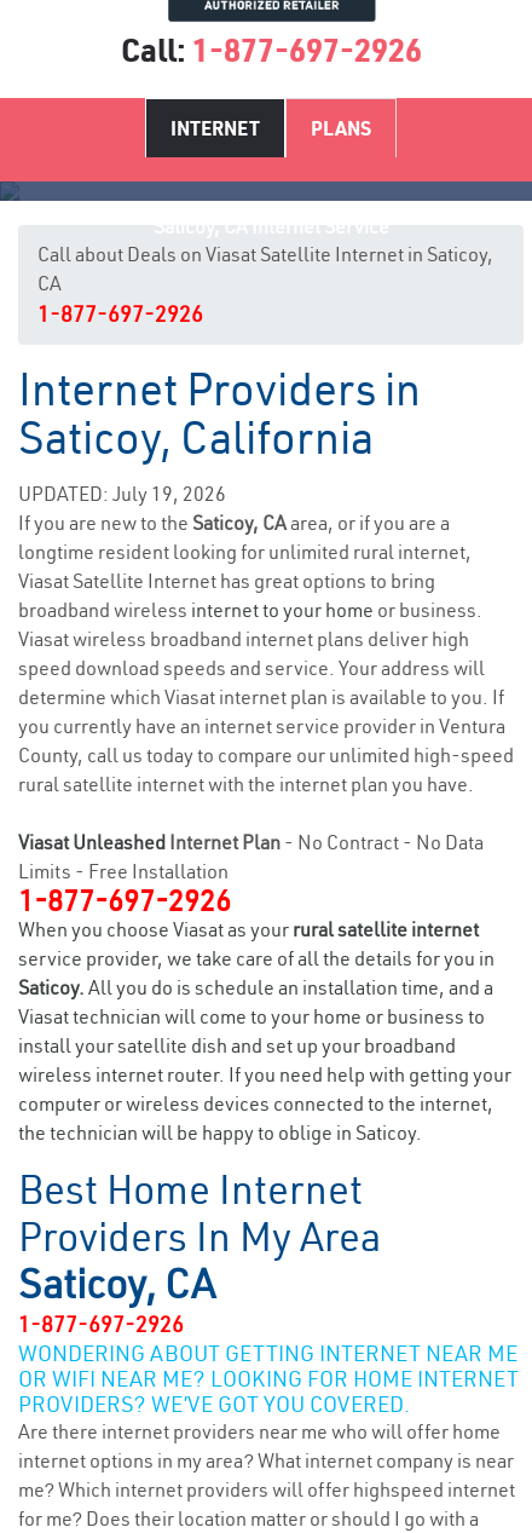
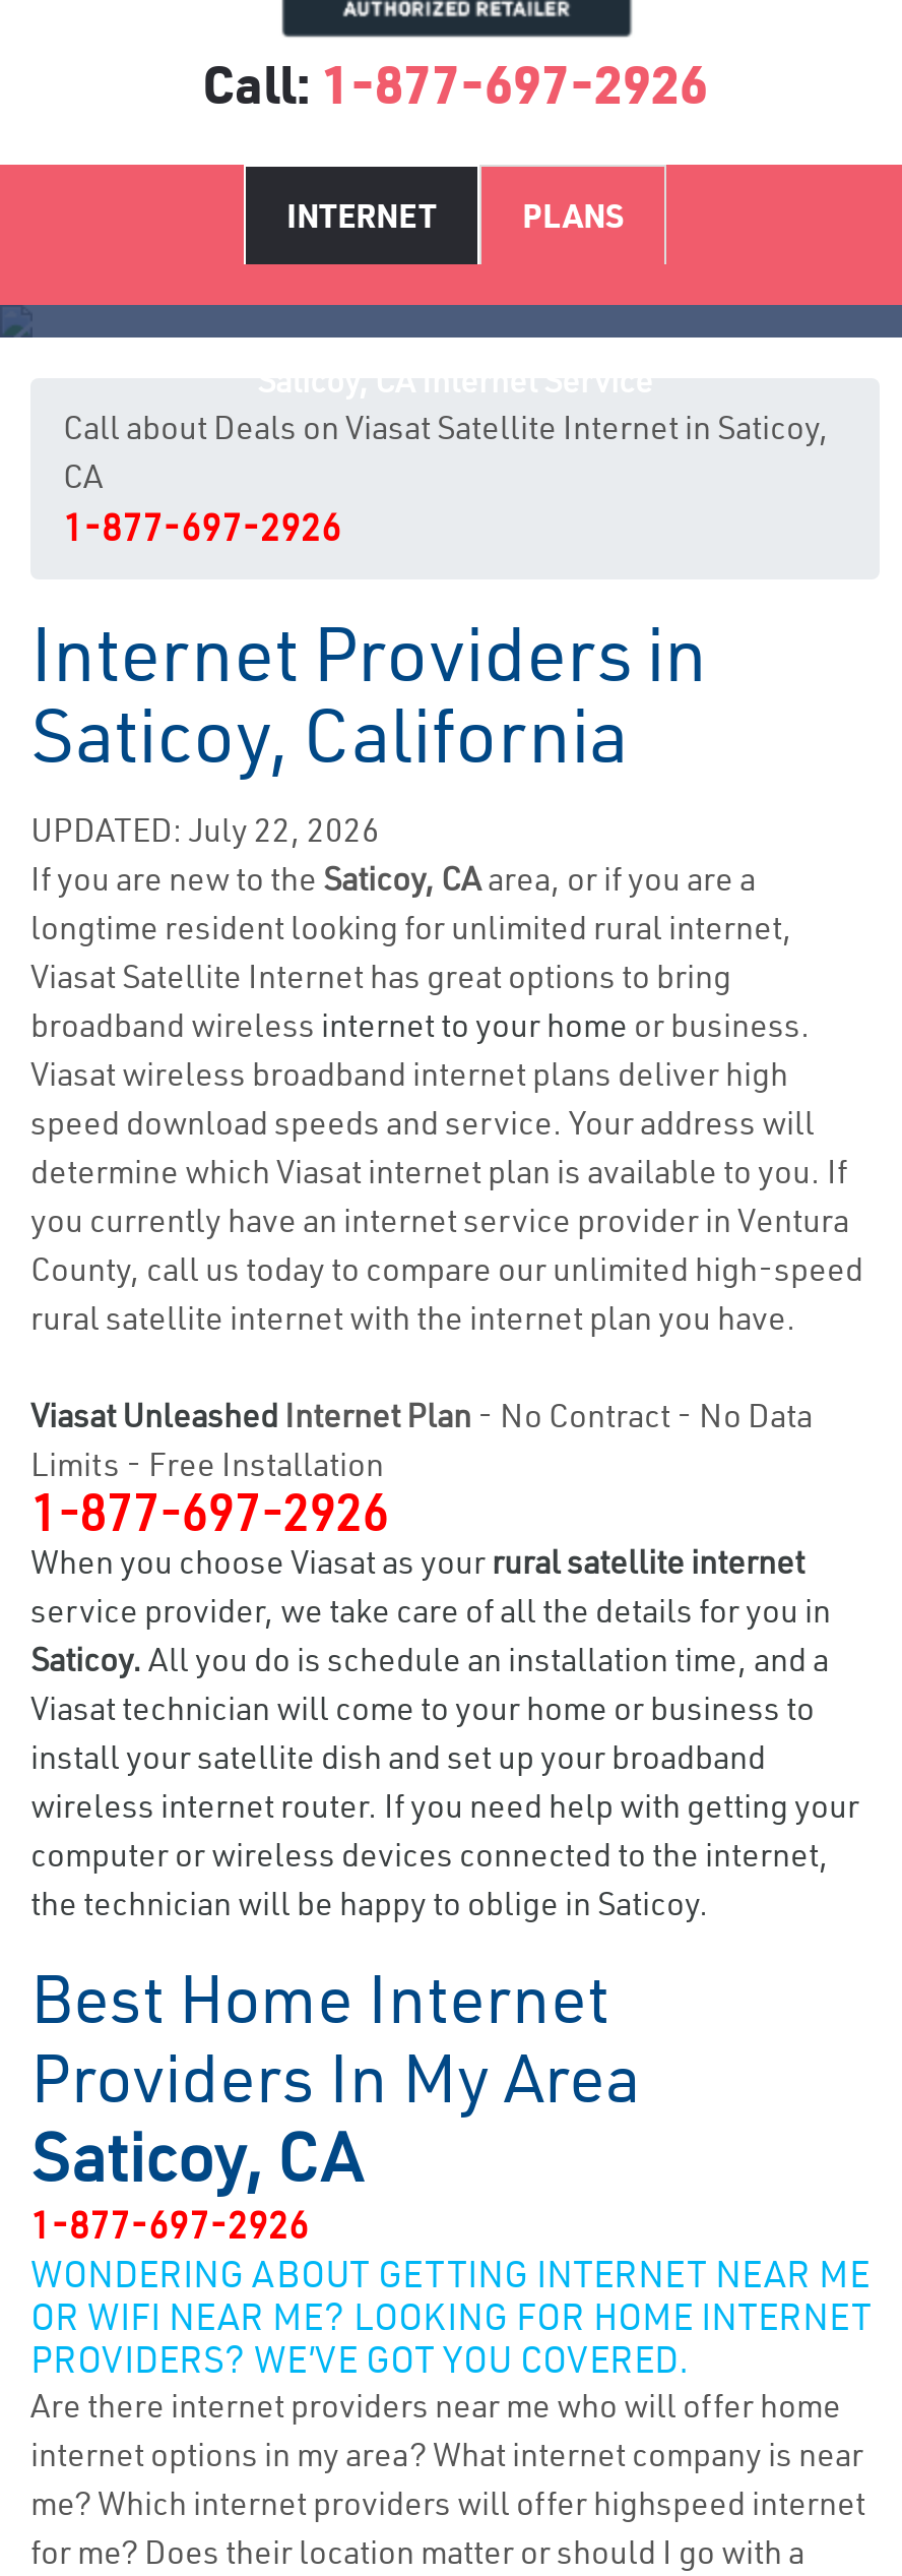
[18,482,226,506] UPDATED: July 19, 2026 -> [30,809,380,850] UPDATED: July 22, 2026

